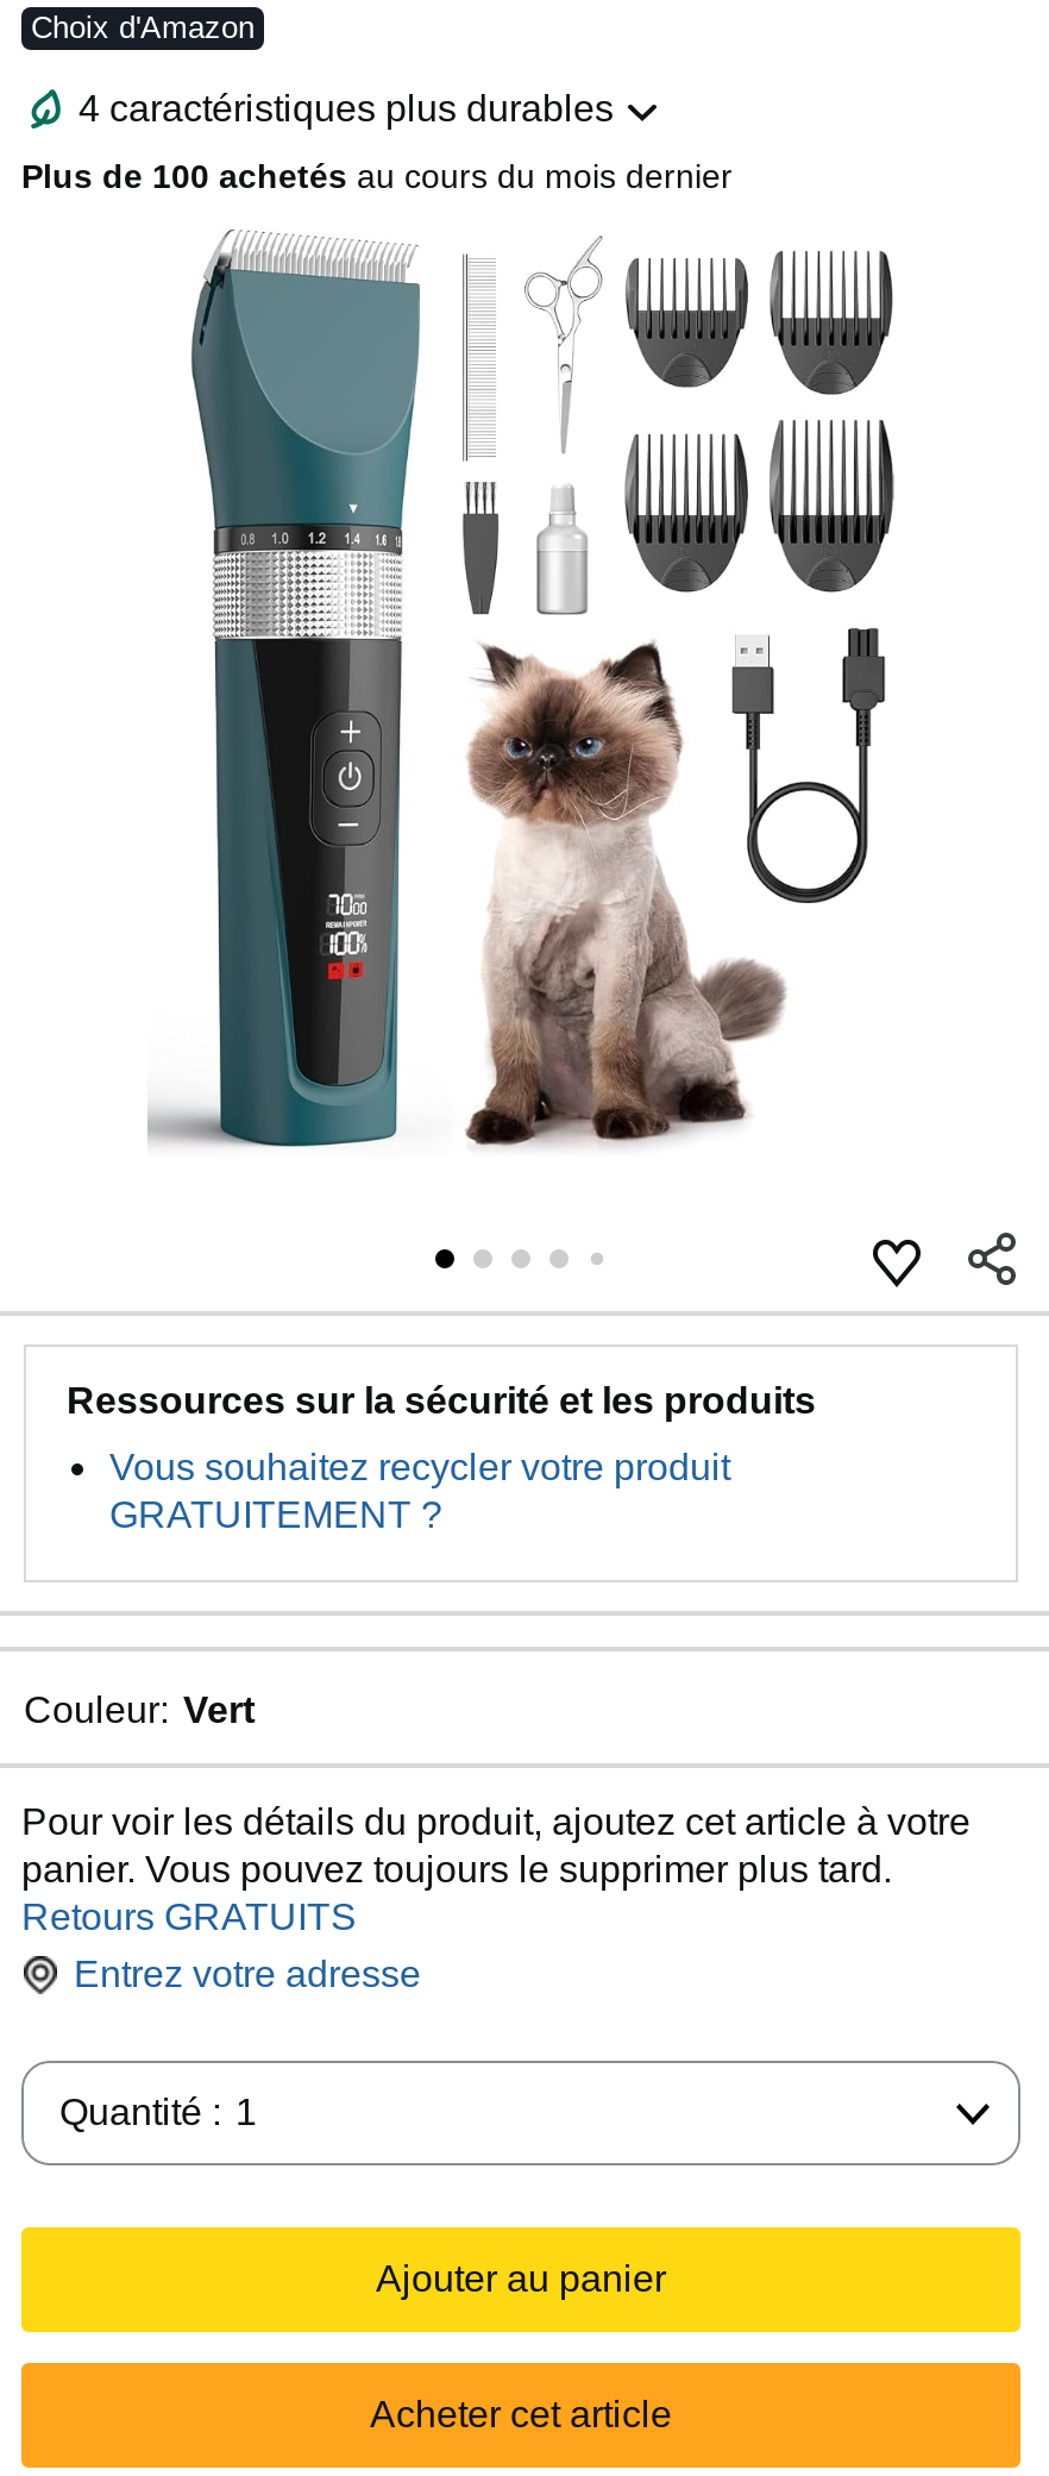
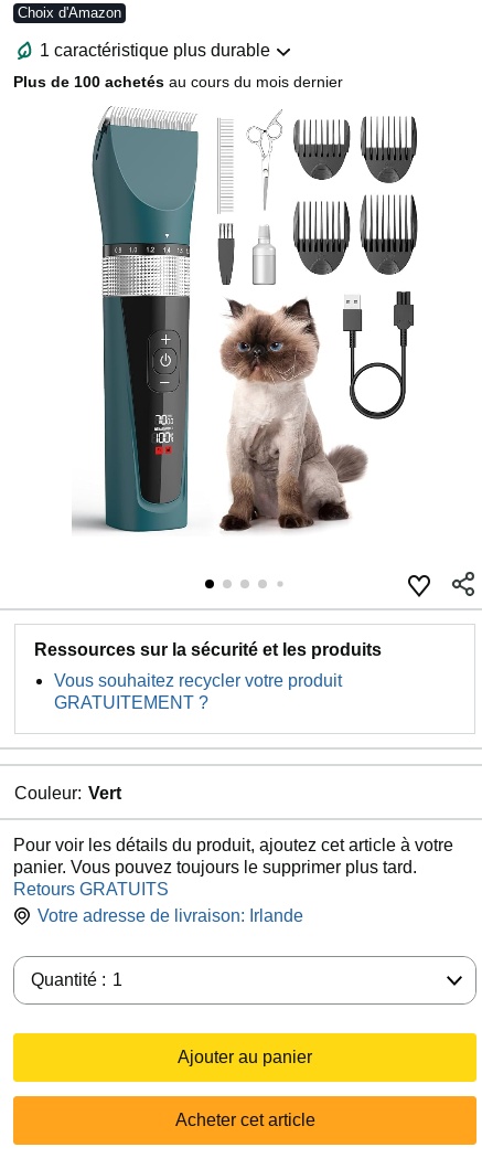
[78,88,623,129] 4 caractéristiques plus durables -> [40,41,275,60] 1 caractéristique plus durable
[74,1954,421,1995] Entrez votre adresse -> [38,907,303,925] Votre adresse de livraison: Irlande

